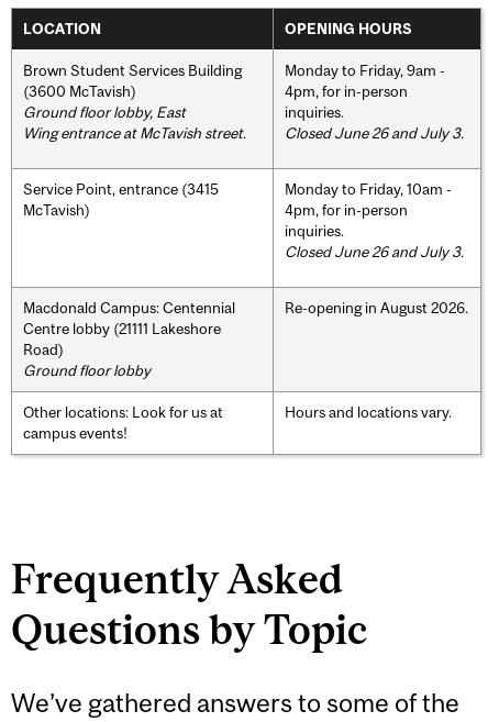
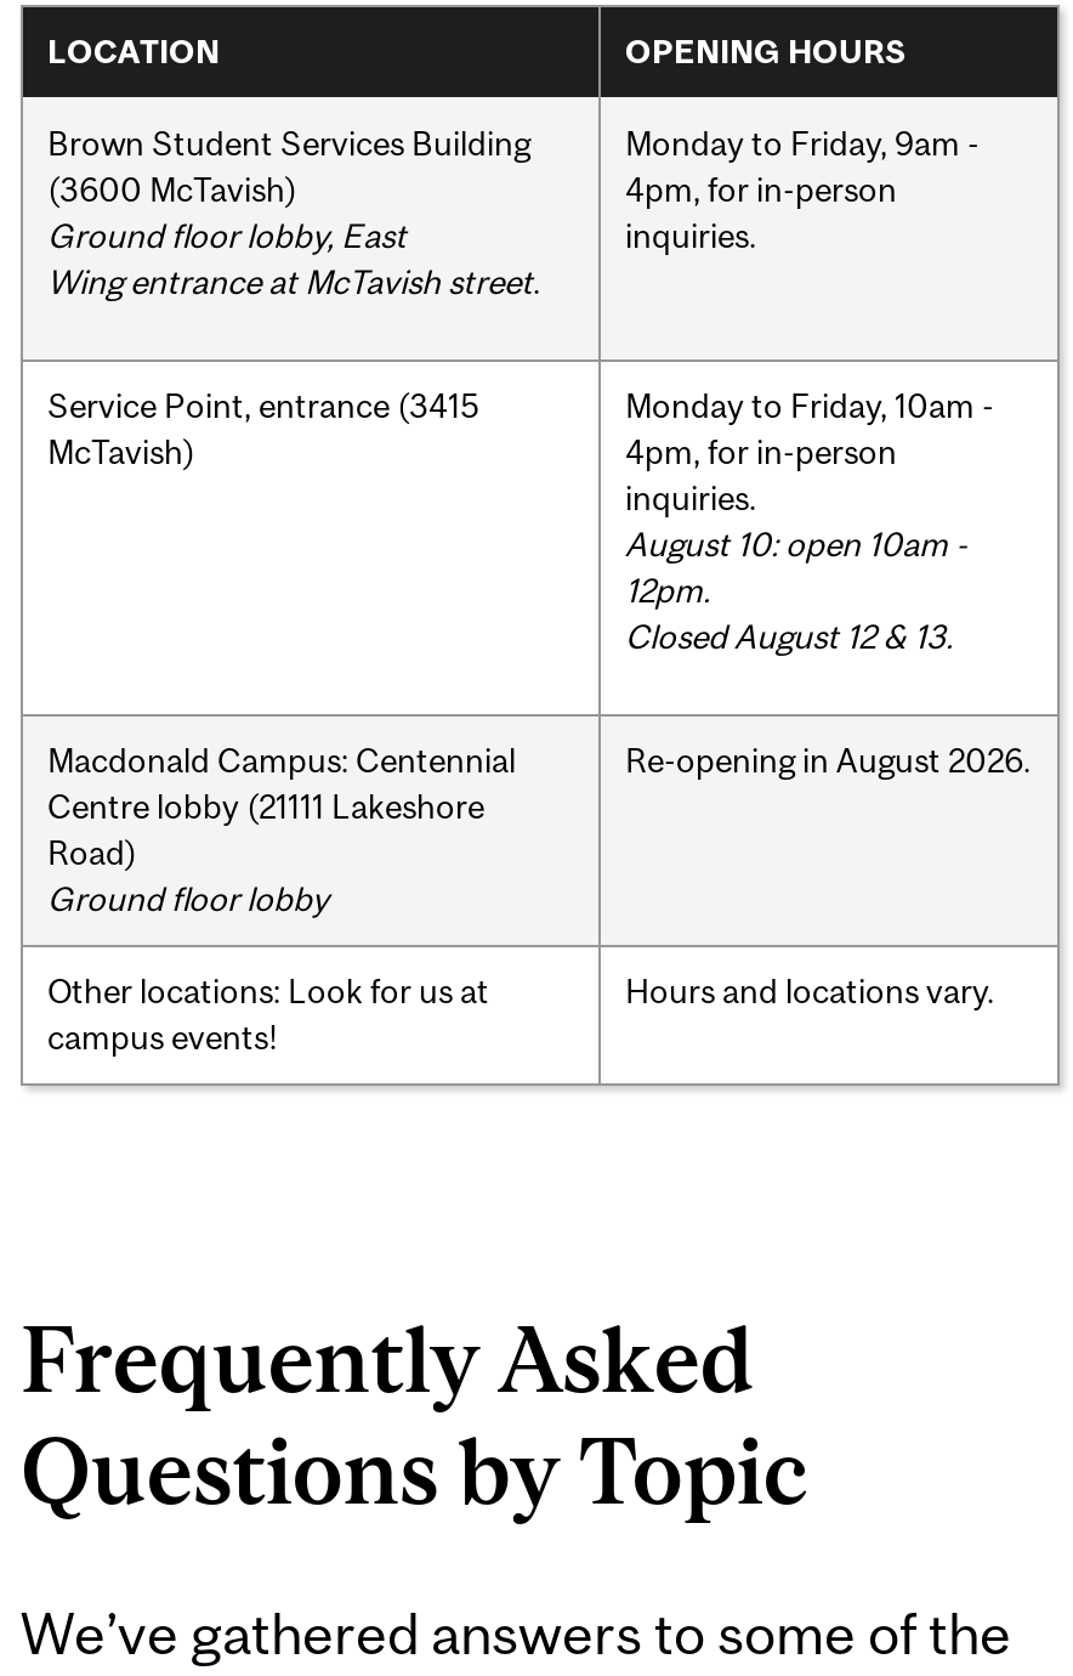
[285,124,464,141] Closed June 26 and July 3. -> none
[285,242,464,260] Closed June 26 and July 3. -> [625,524,967,655] August 10: open 10am - | 12pm. | Closed August 12 & 13.

